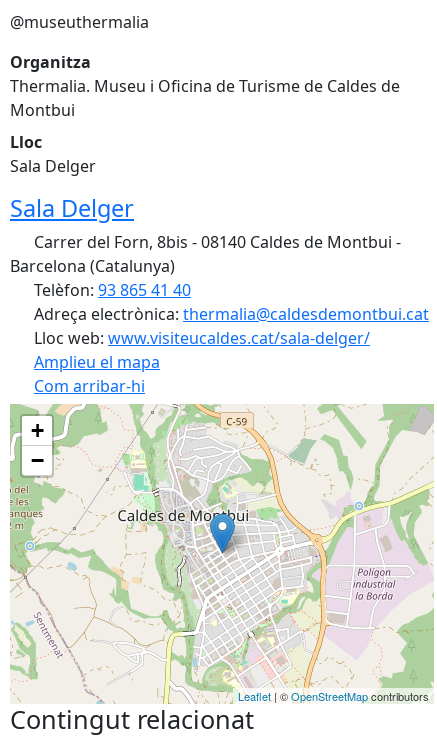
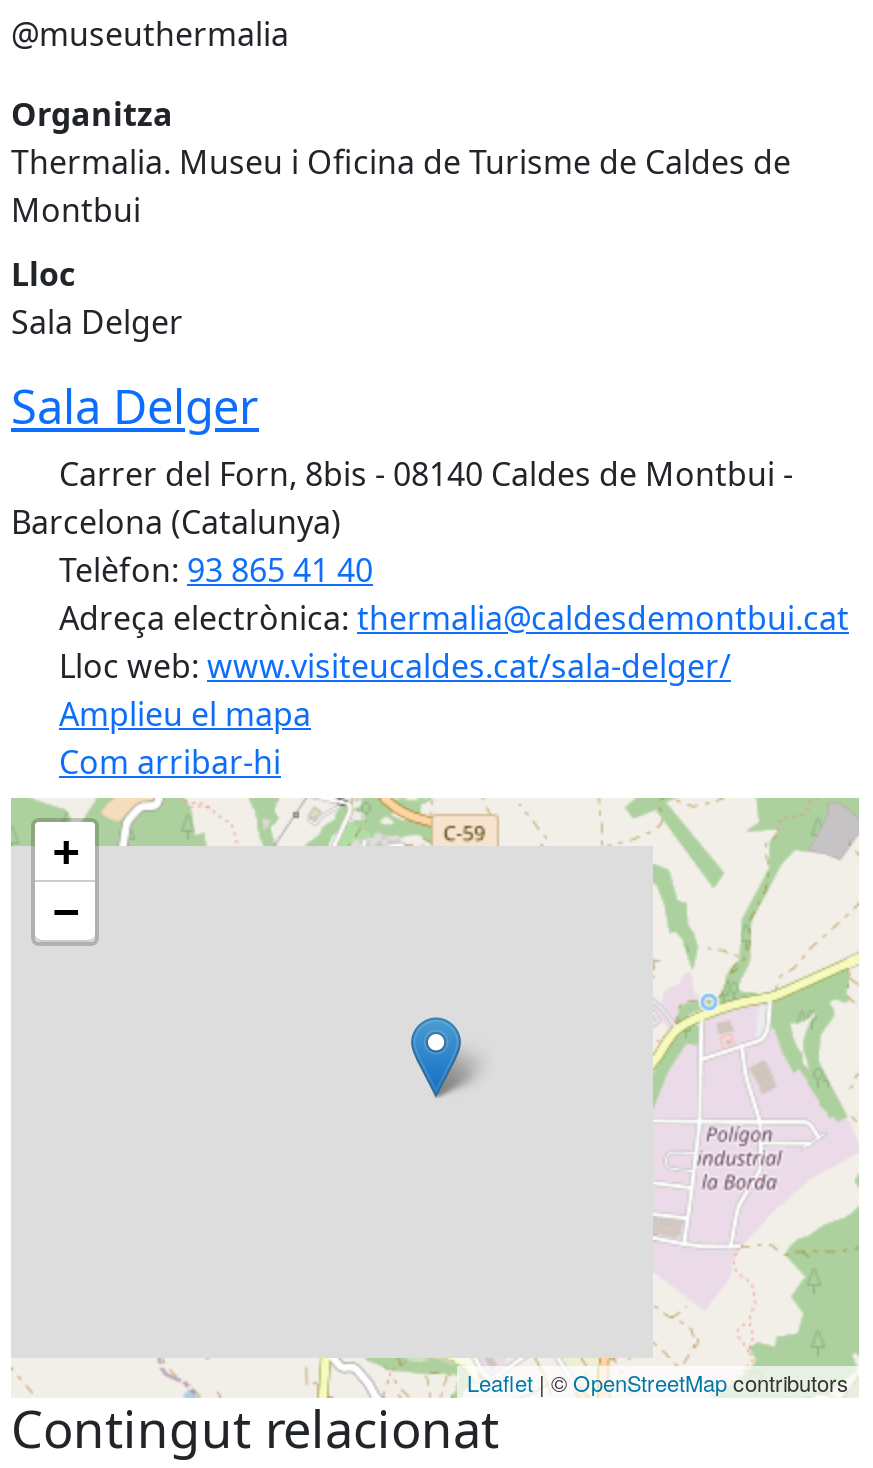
[9,427,332,685] [image] -> none

